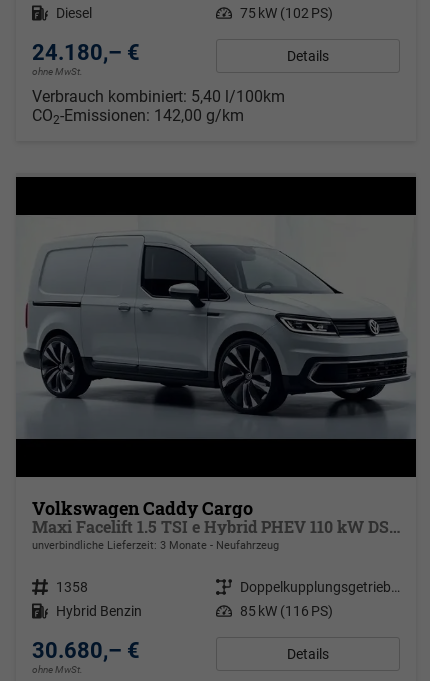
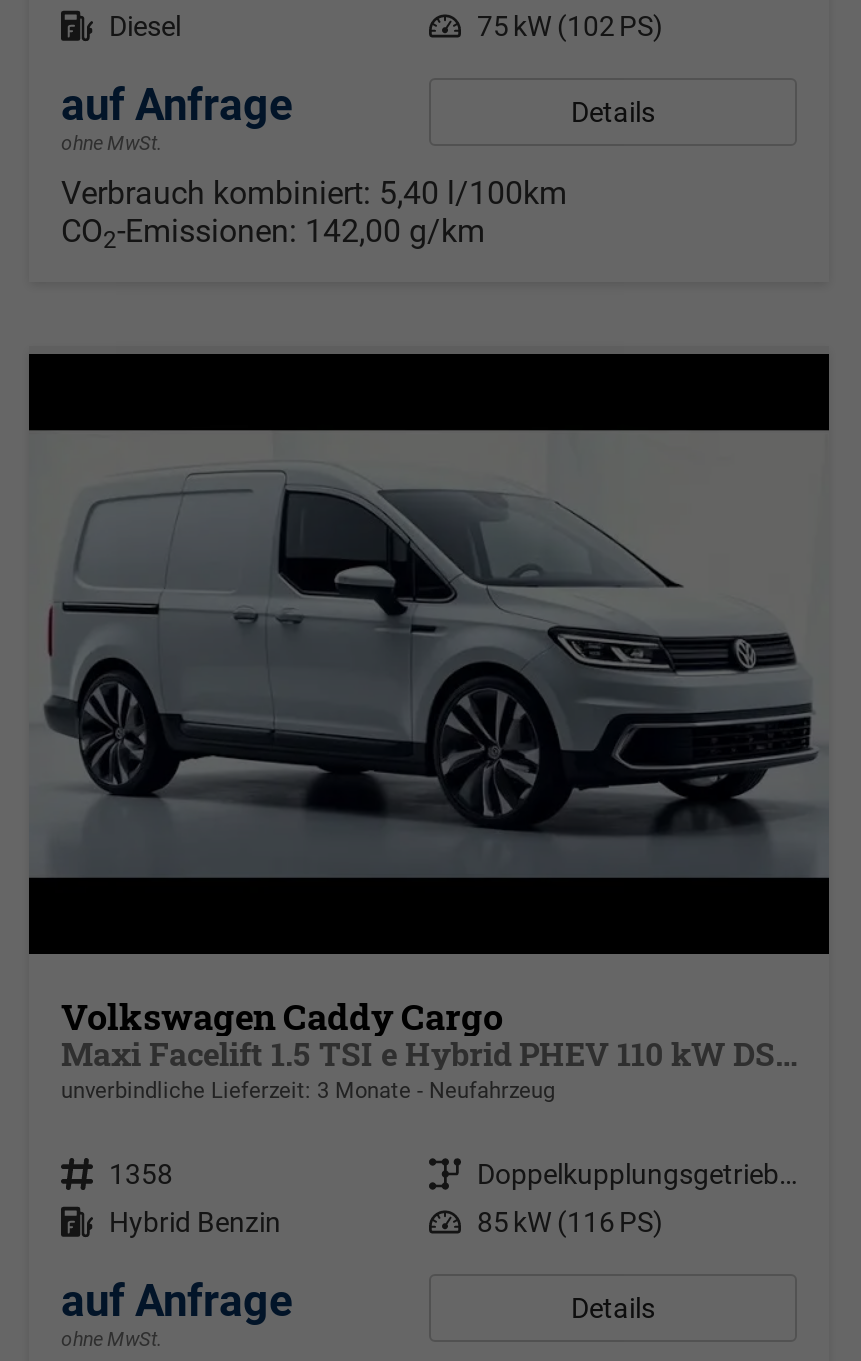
[32,40,140,65] 24.180,– € -> [61,79,293,129] auf Anfrage
[32,638,140,663] 30.680,– € -> [61,1275,293,1325] auf Anfrage

